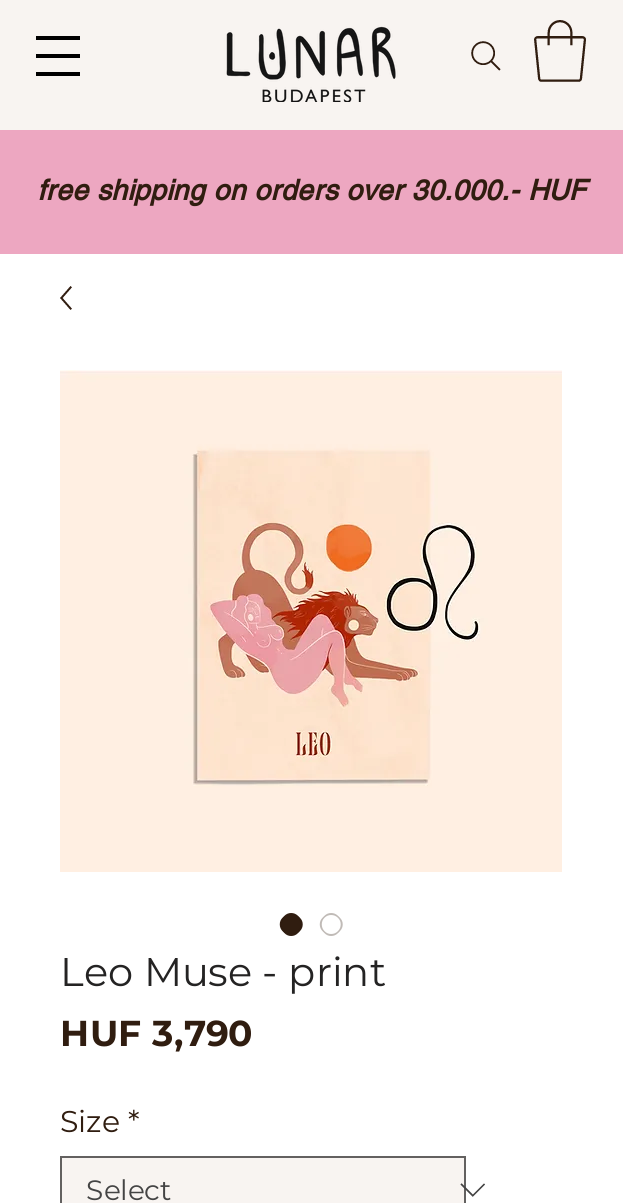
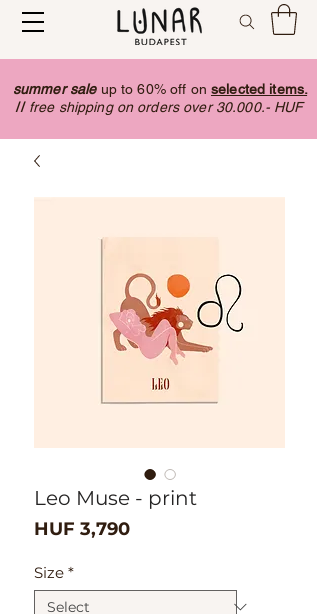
[37,174,587,206] free shipping on orders over 30.000.- HUF -> [13,81,307,115] summer sale up to 60% off on selected items. | // free shipping on orders over 30.000.- HUF

